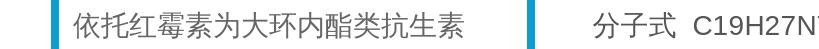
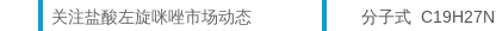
[73,11,465,41] 依托红霉素为大环内酯类抗生素 -> [51,8,252,26] 关注盐酸左旋咪唑市场动态

